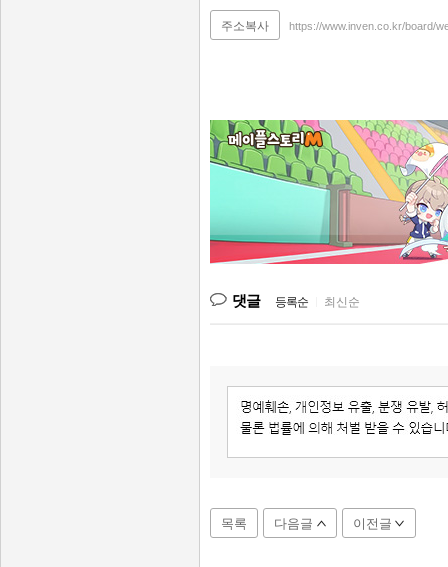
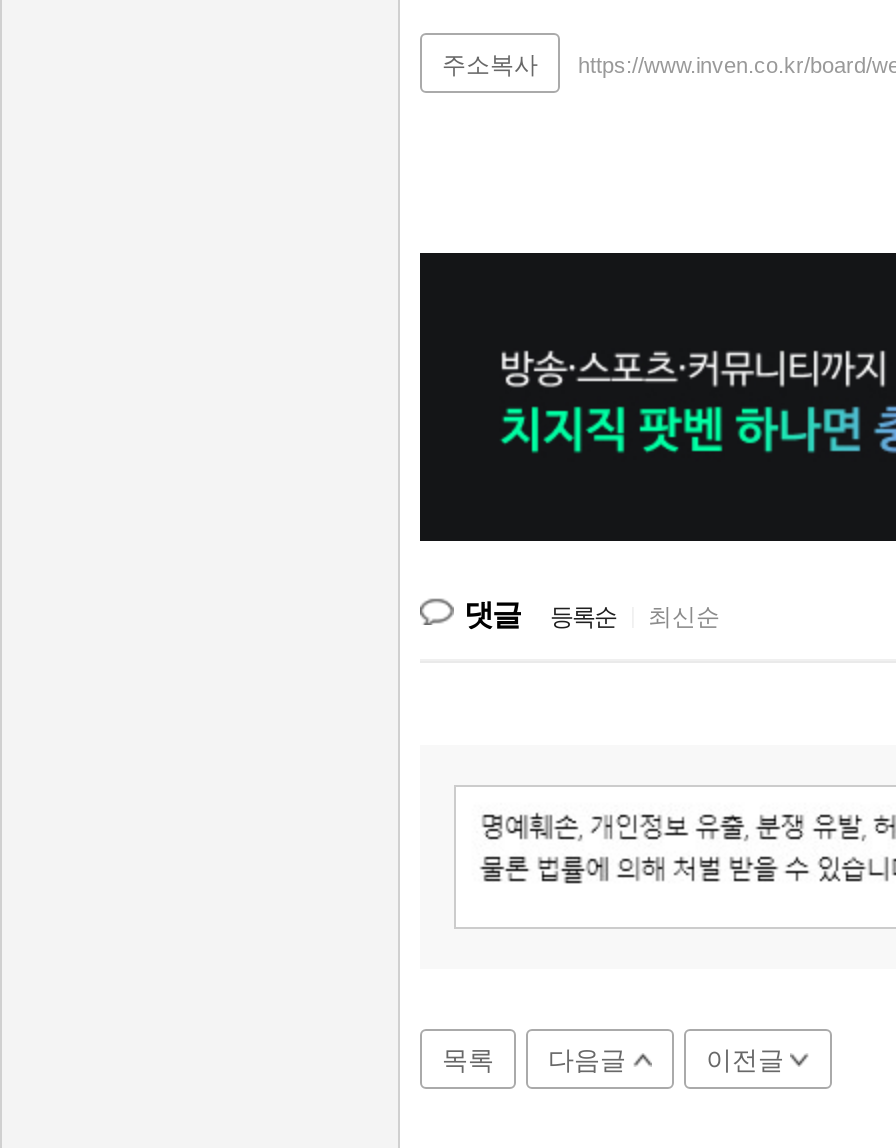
[209,119,445,265] [image] -> [418,251,890,543] [image]

